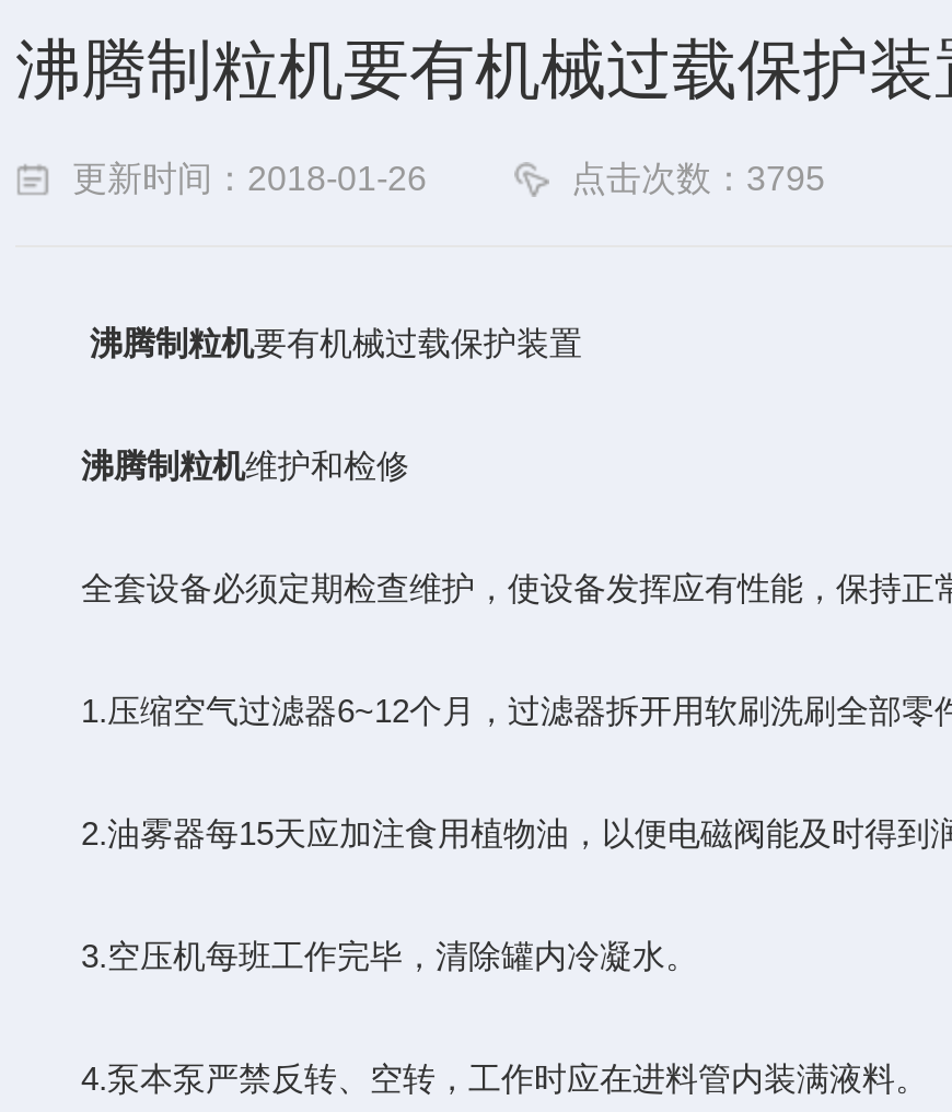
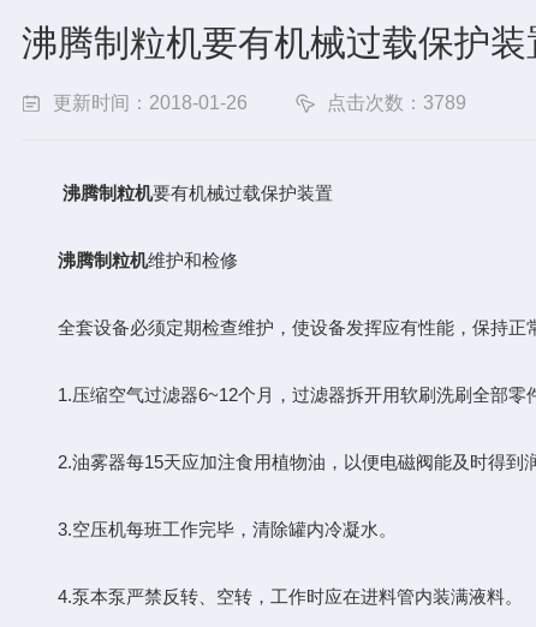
[571,160,825,197] 点击次数：3795 -> [327,92,466,113] 点击次数：3789

